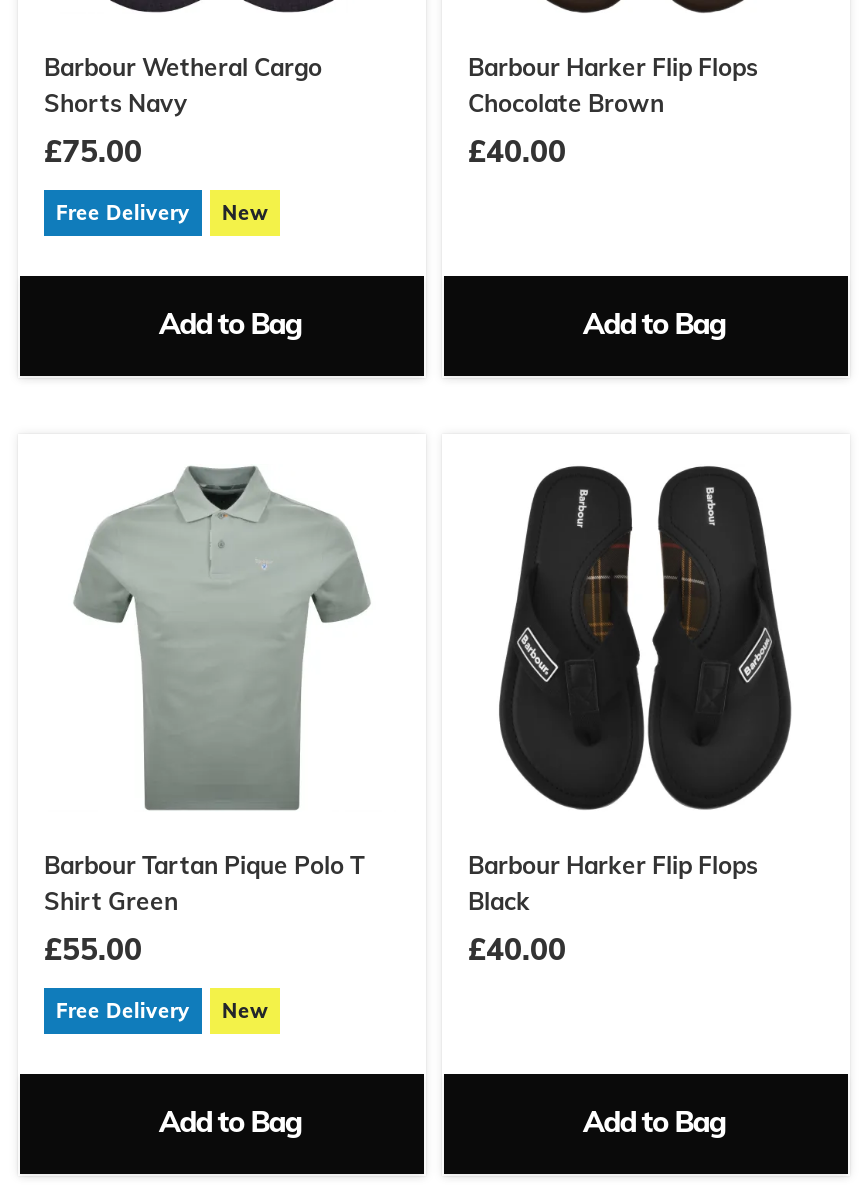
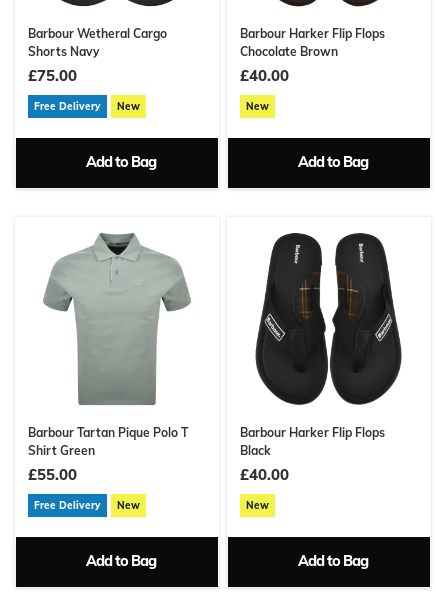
none -> [246,100,269,113] New
none -> [246,499,269,512] New

